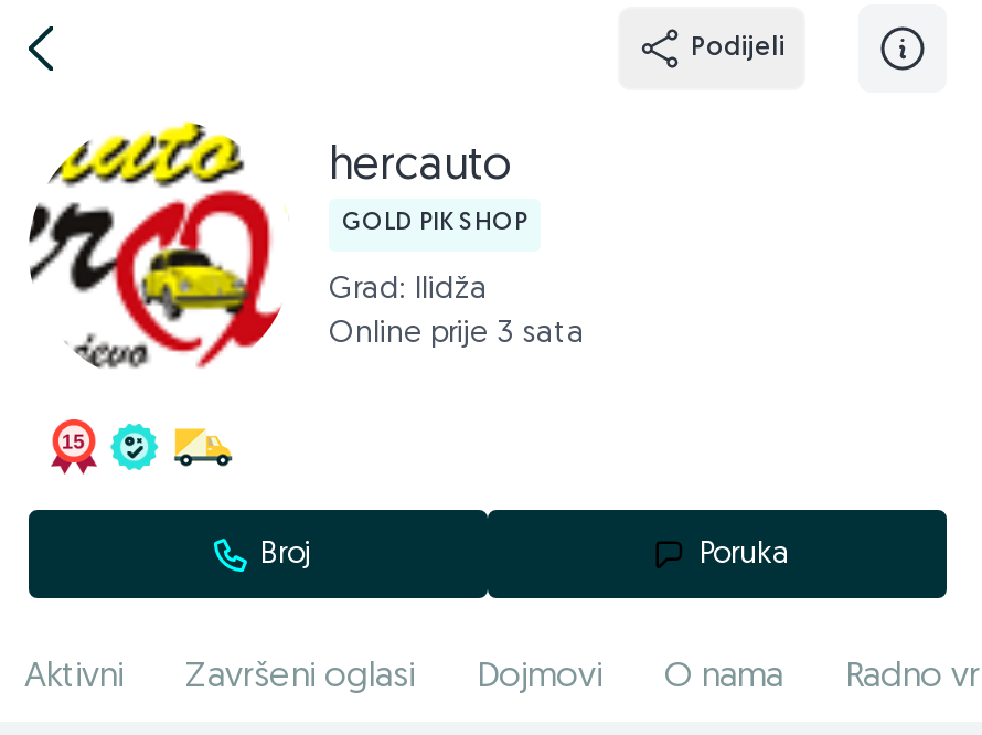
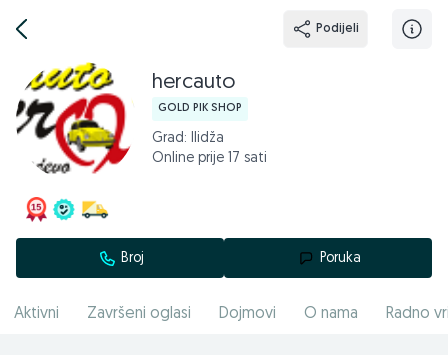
[329,318,585,351] Online prije 3 sata -> [152,151,267,166] Online prije 17 sati

